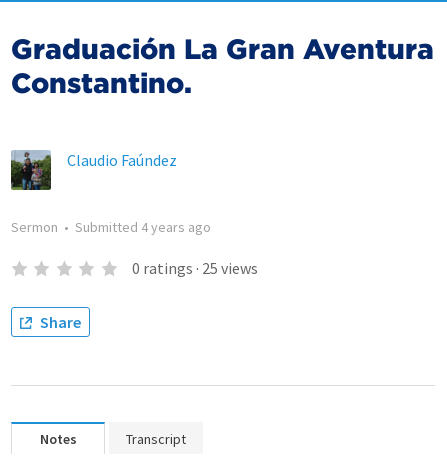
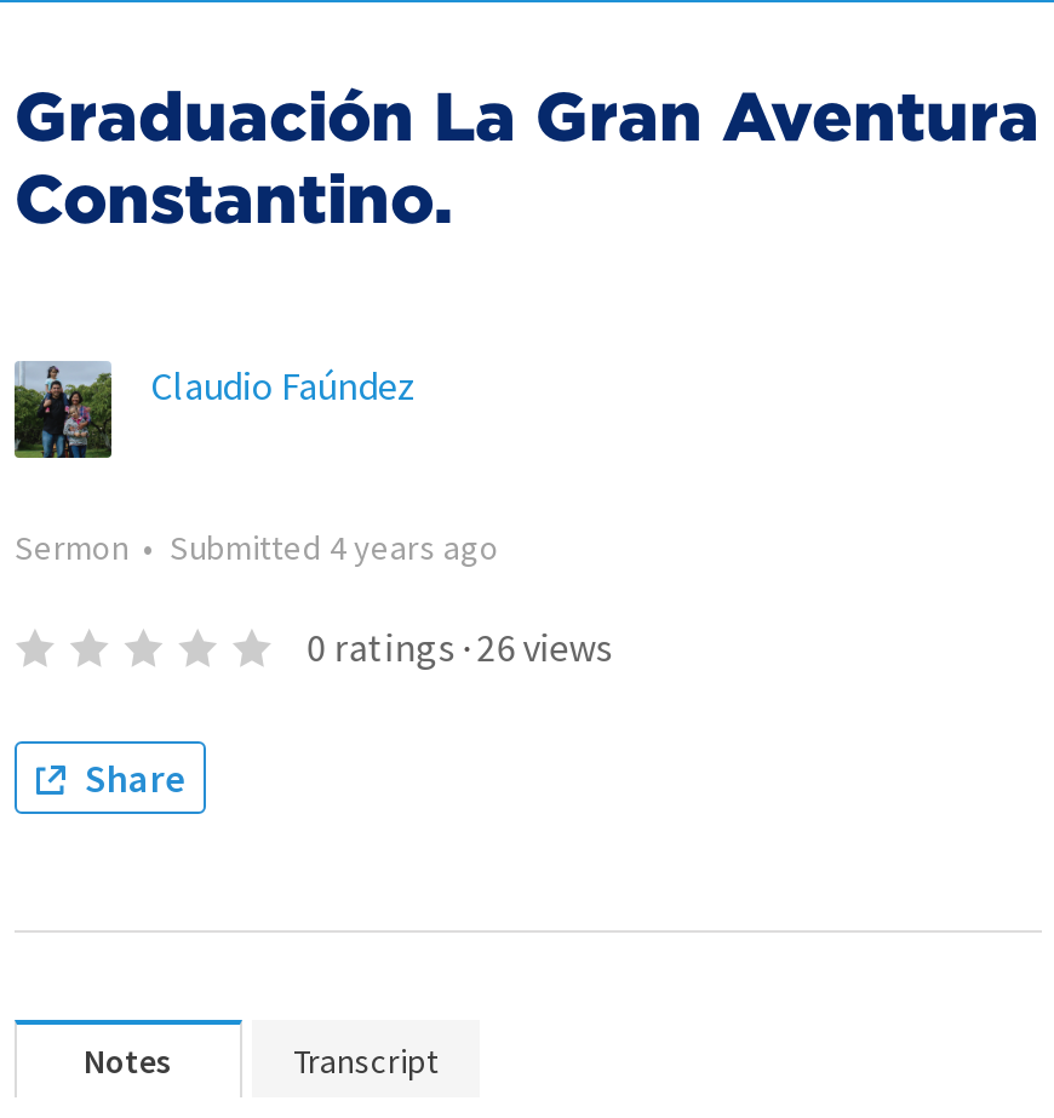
[132,258,258,278] 0 ratings · 25 views -> [307,623,612,671] 0 ratings · 26 views

